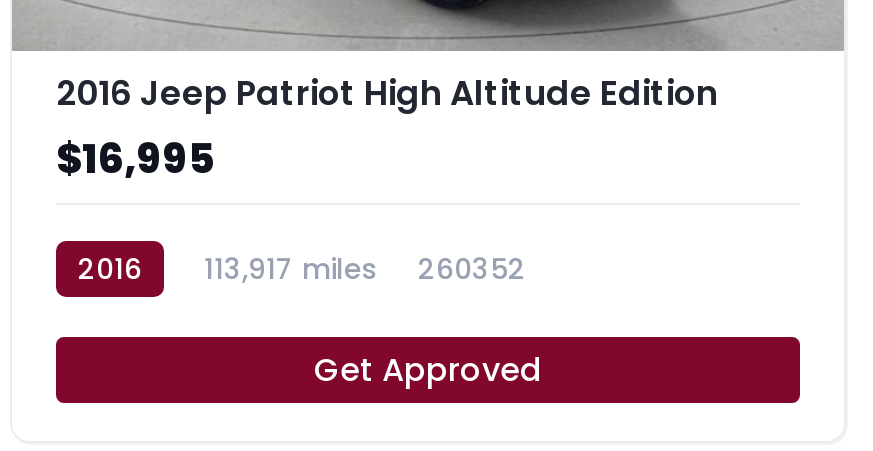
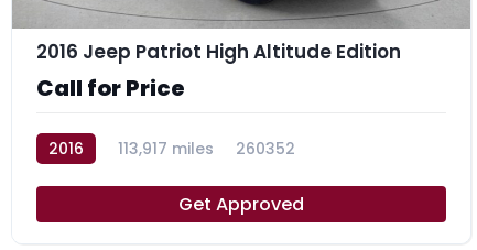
[56,131,216,187] $16,995 -> [36,72,185,103] Call for Price

